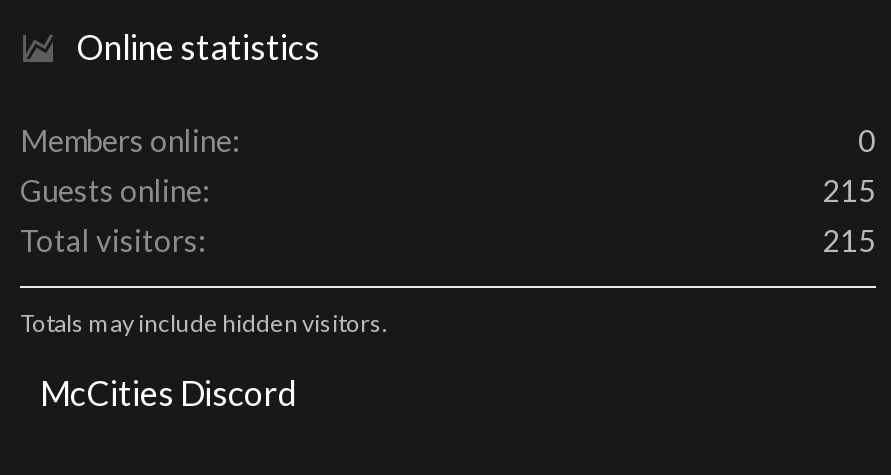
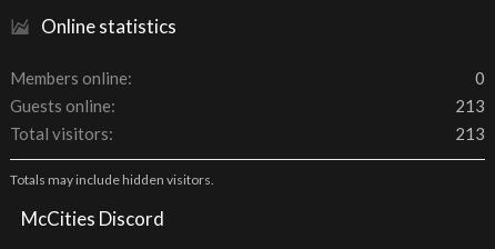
[822,172,876,208] 215 -> [455,96,485,116] 213
[822,222,876,258] 215 -> [455,123,485,143] 213

